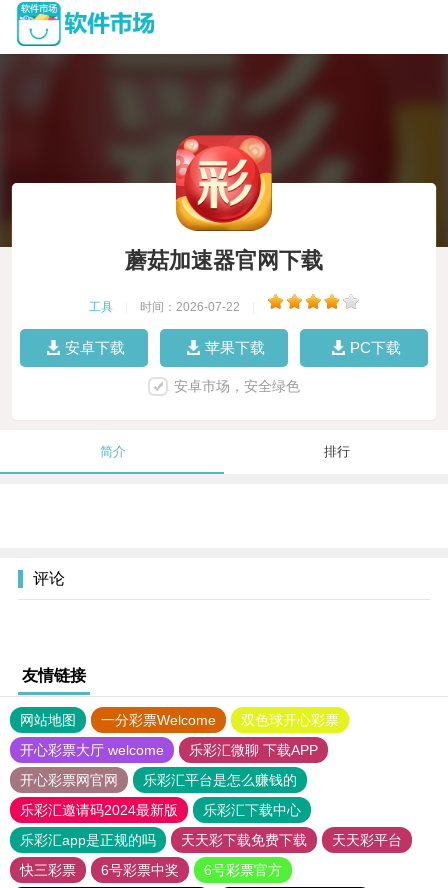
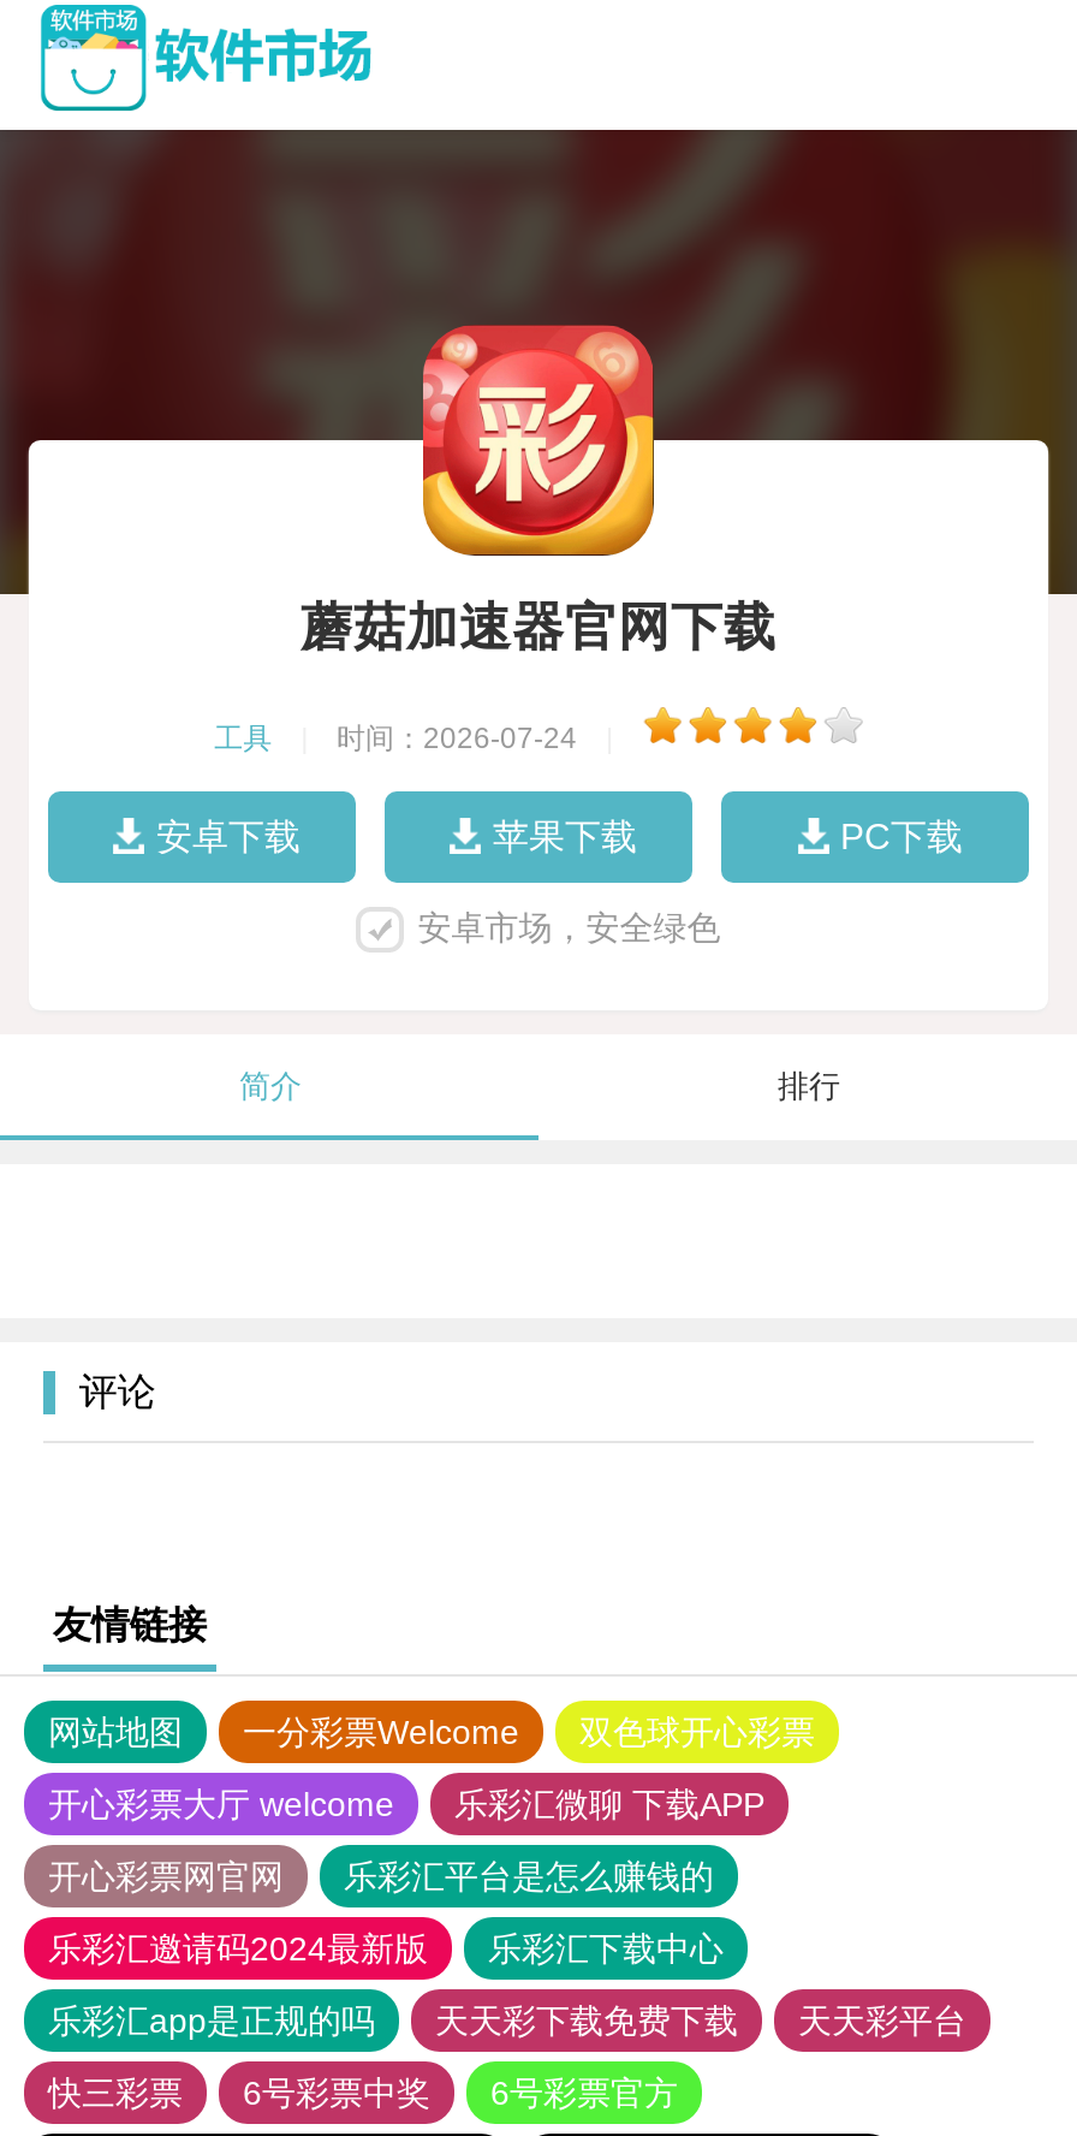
[140,300,240,314] 时间：2026-07-22 -> [337,721,577,755] 时间：2026-07-24

